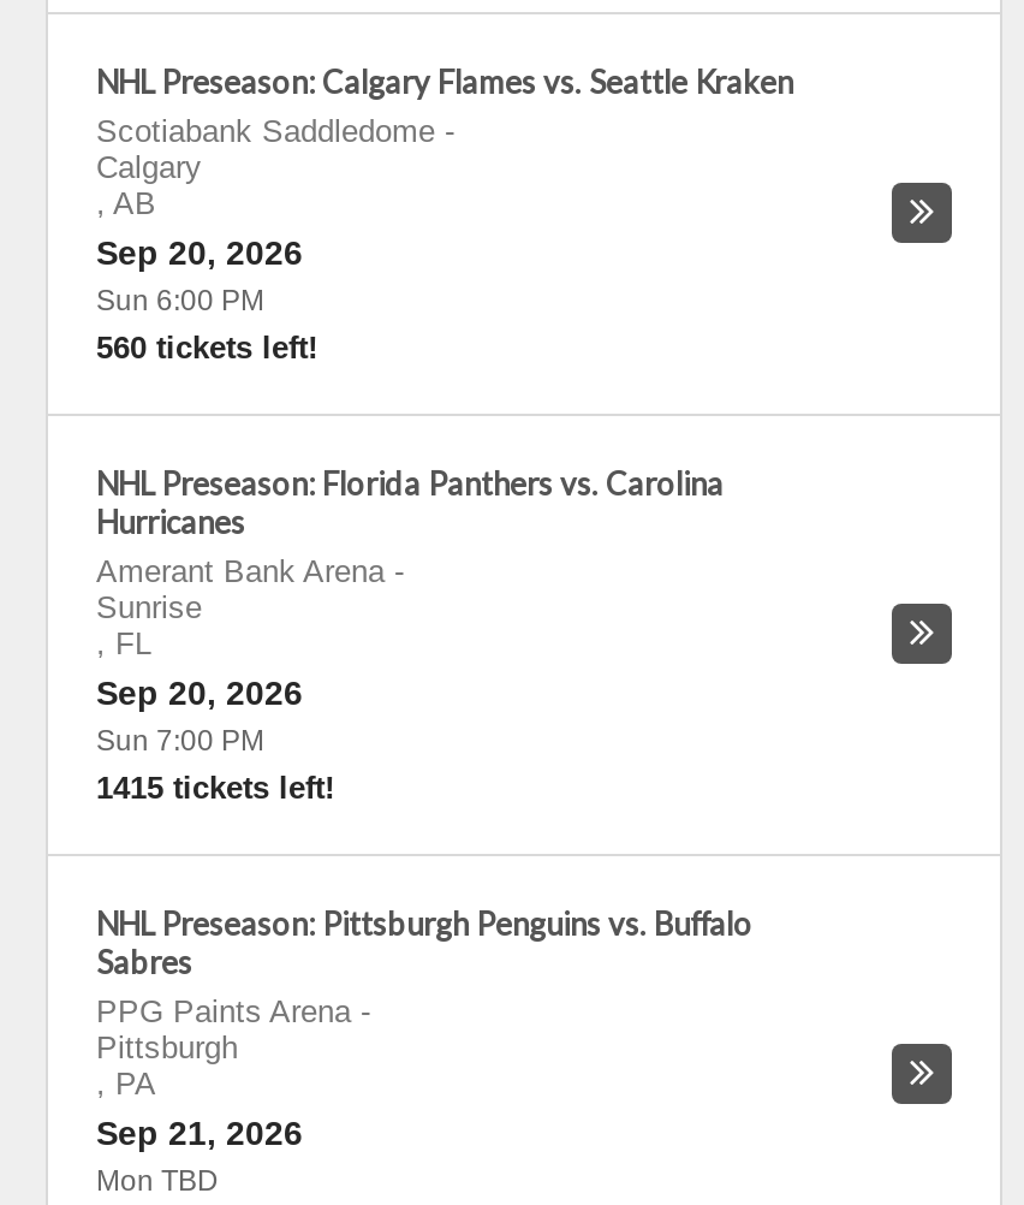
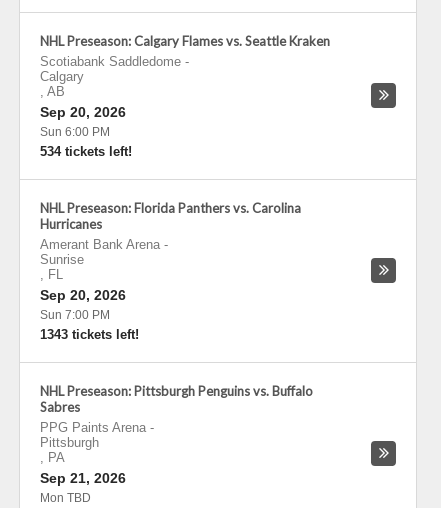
[96,330,317,366] 560 tickets left! -> [40,144,132,159] 534 tickets left!
[96,770,334,806] 1415 tickets left! -> [40,327,139,342] 1343 tickets left!

